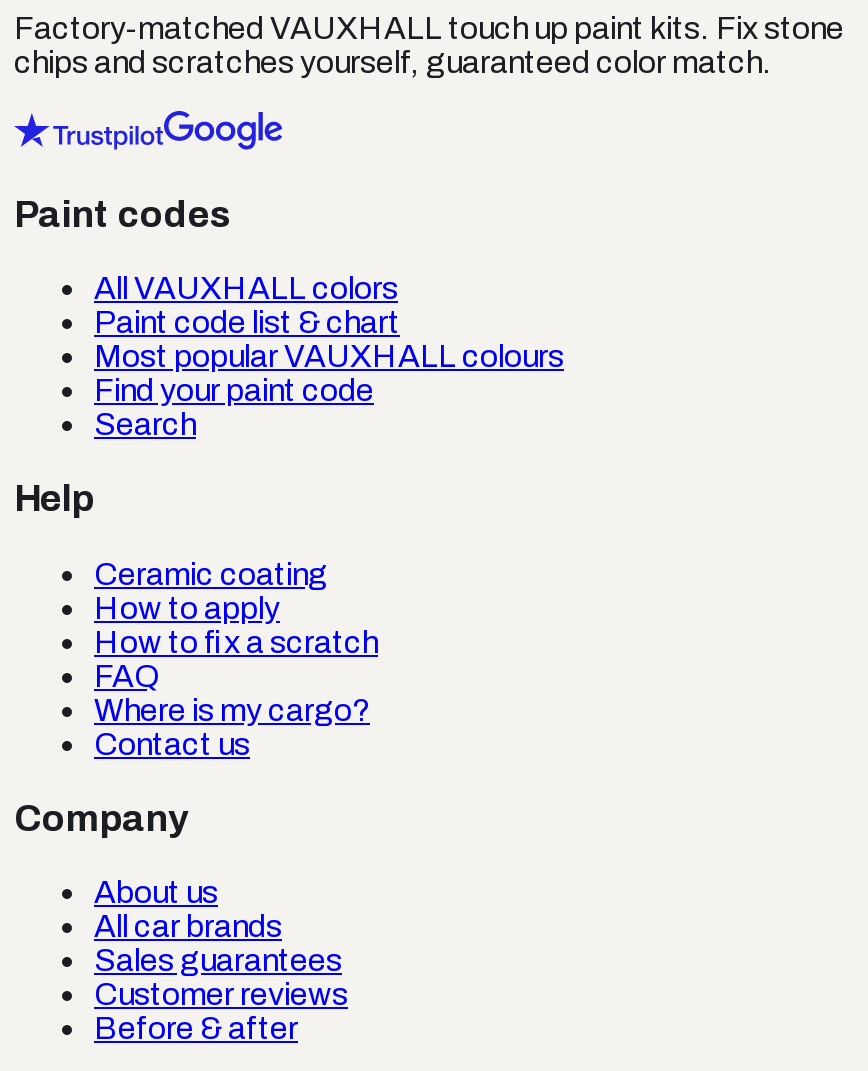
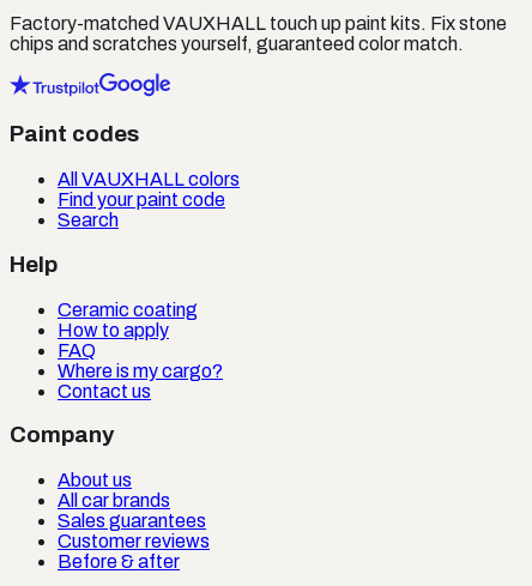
[94,305,564,373] Paint code list & chart | Most popular VAUXHALL colours -> none
[94,624,378,658] How to fix a scratch -> none

